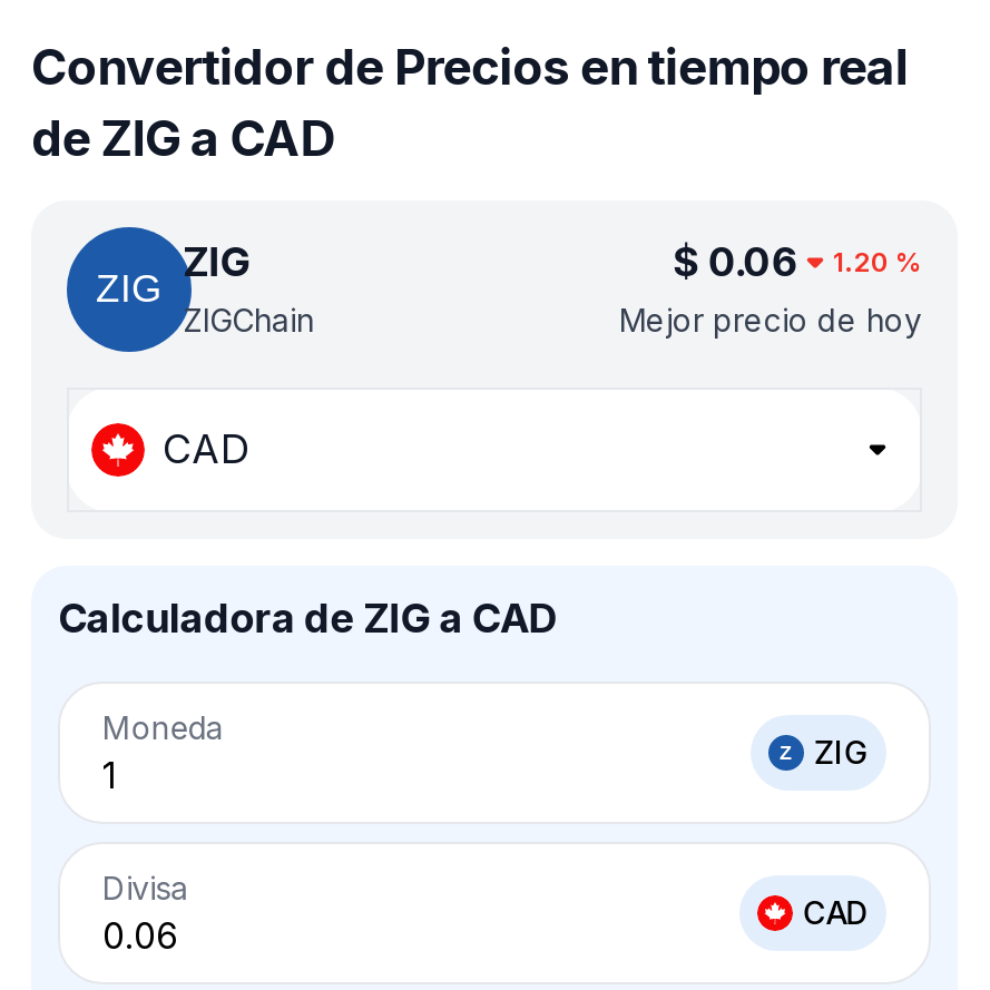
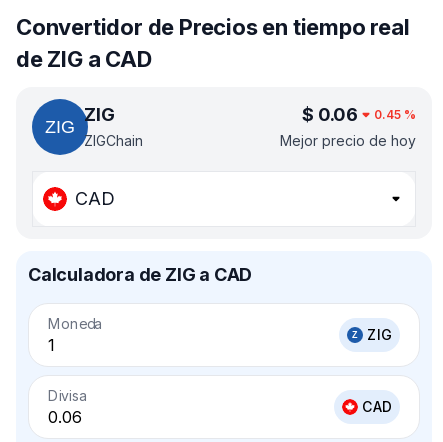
[673,238,922,285] $ 0.06 1.20% -> [302,104,416,125] $ 0.06 0.45%

